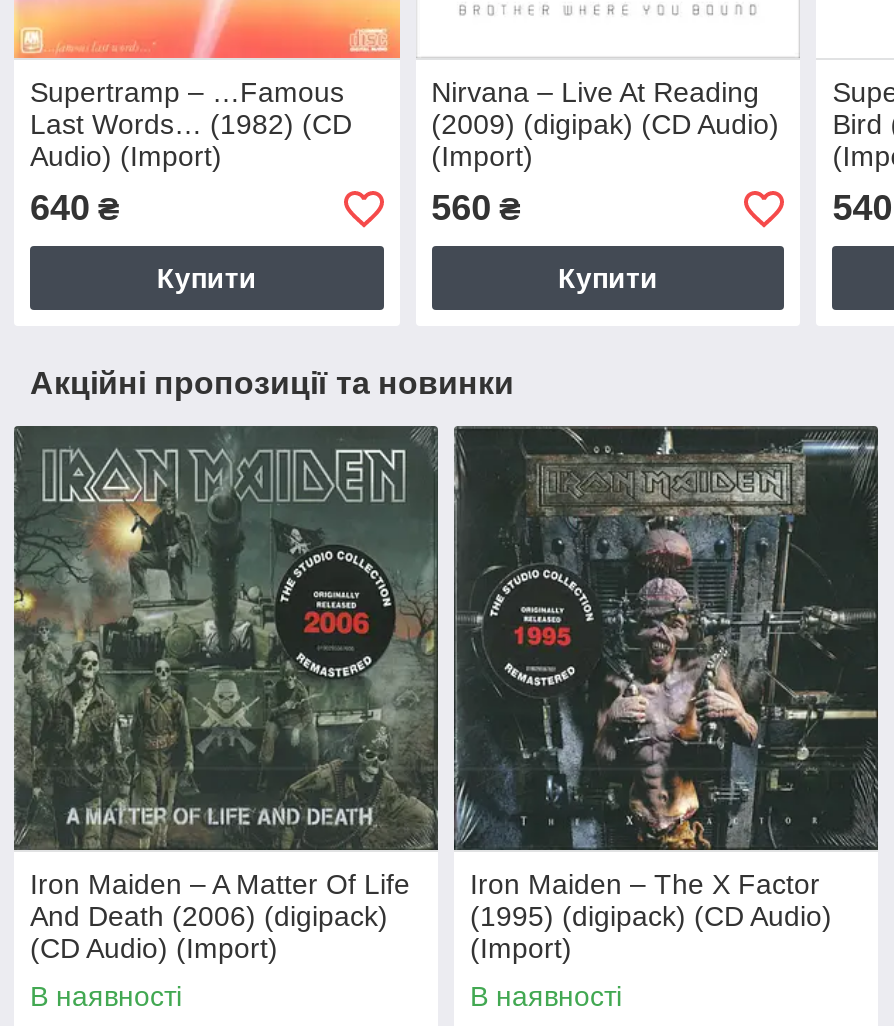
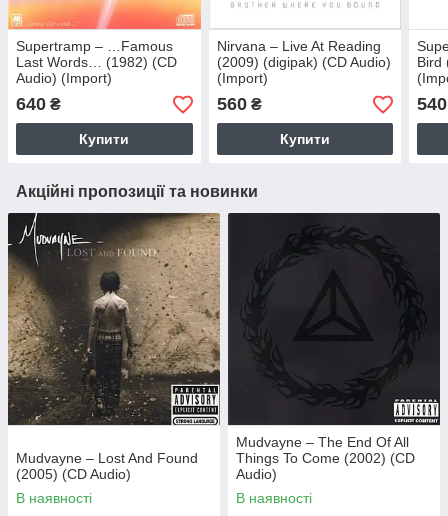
[14,426,832,965] [image] | Iron Maiden – The X Factor | (1995) (digipack) (CD Audio) | (Import) -> [8,213,415,482] [image] | Mudvayne – The End Of All | Things To Come (2002) (CD | Audio)
[454,426,878,850] [image] -> [228,213,439,425] [image]
[30,869,410,965] Iron Maiden – A Matter Of Life | And Death (2006) (digipack) | (CD Audio) (Import) -> [16,450,198,482] Mudvayne – Lost And Found | (2005) (CD Audio)

